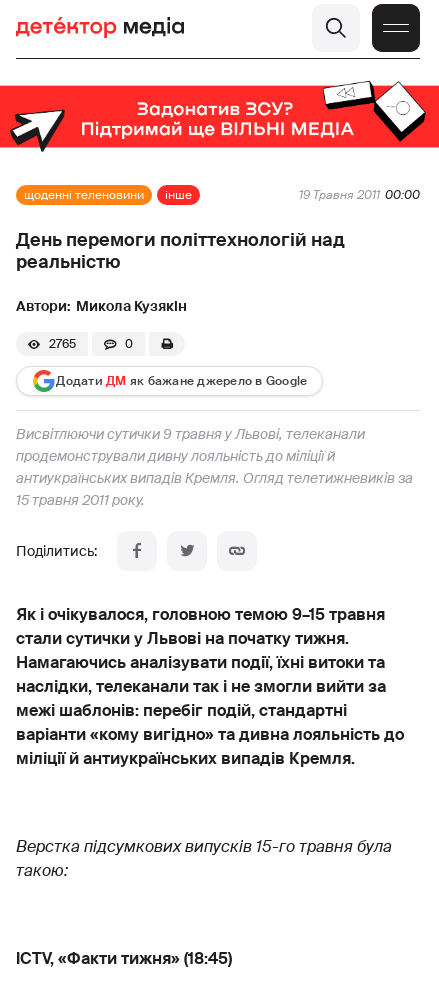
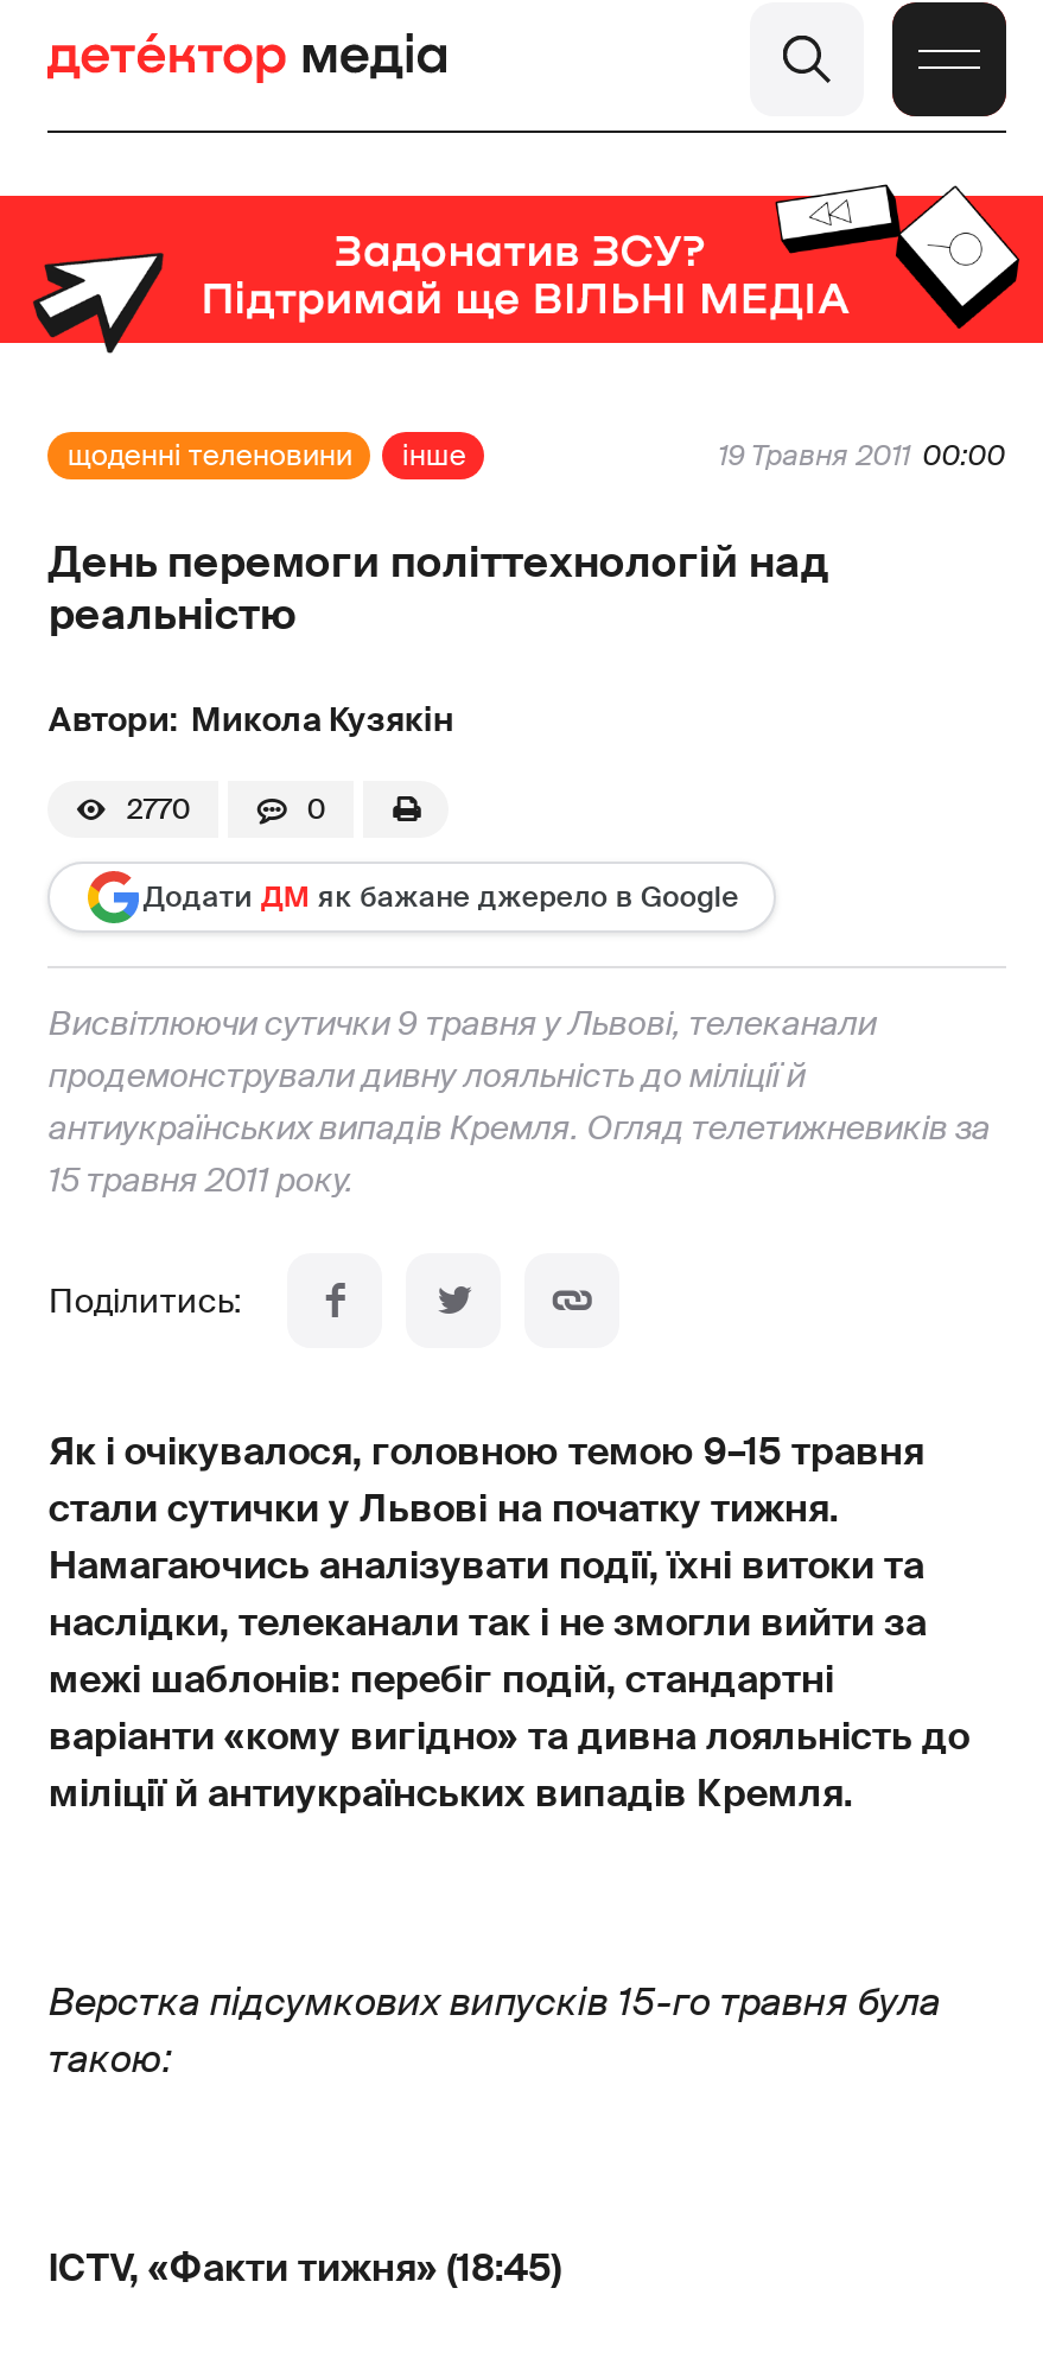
[49,336,76,352] 2765 -> [127,790,191,828] 2770

